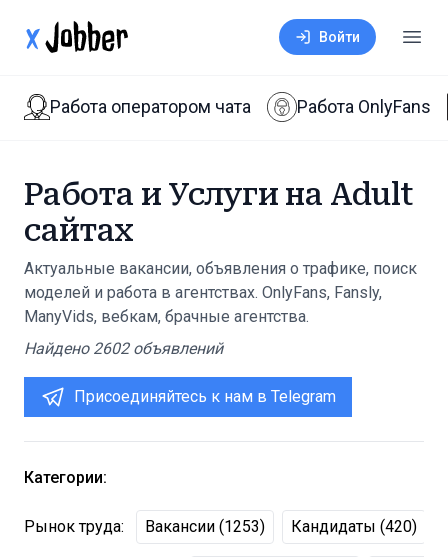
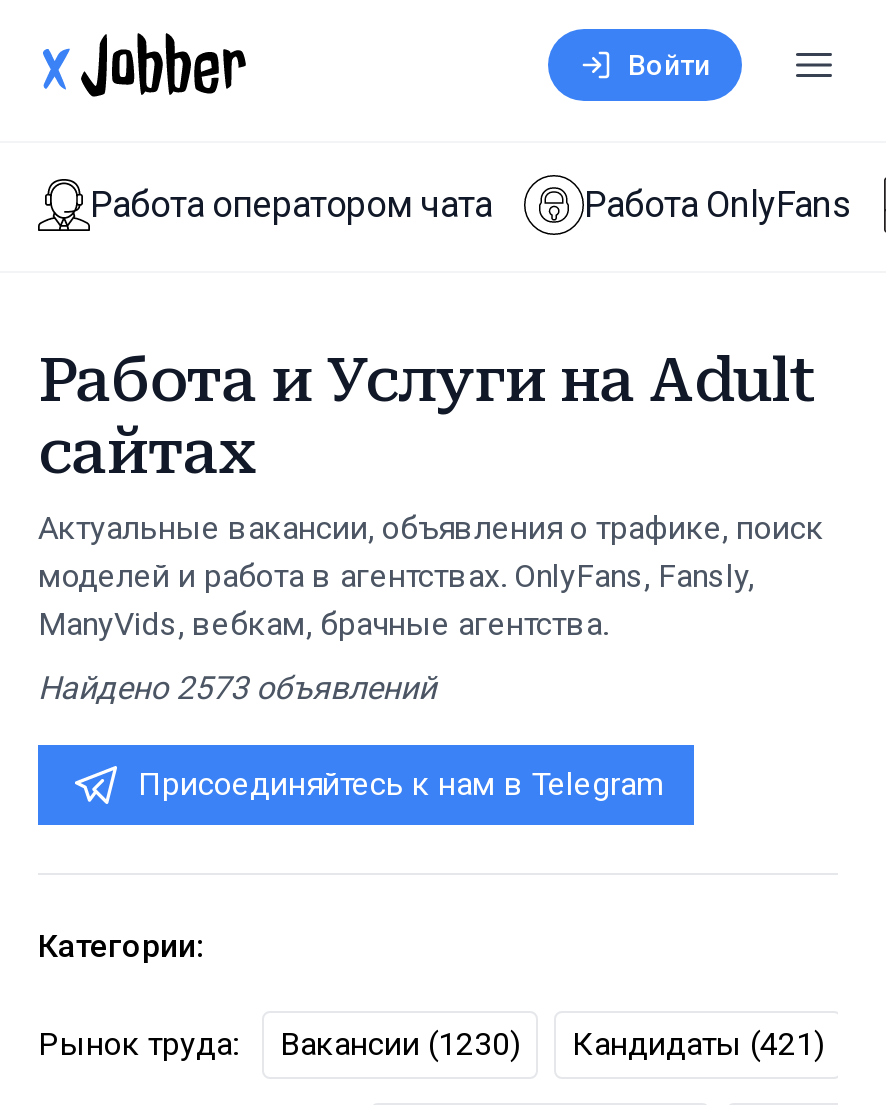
[24,339,223,358] Найдено 2602 объявлений -> [38,669,436,707] Найдено 2573 объявлений
[145,517,265,536] Вакансии (1253) -> [280,1025,520,1063] Вакансии (1230)
[291,517,417,536] Кандидаты (420) -> [572,1025,824,1063] Кандидаты (421)

